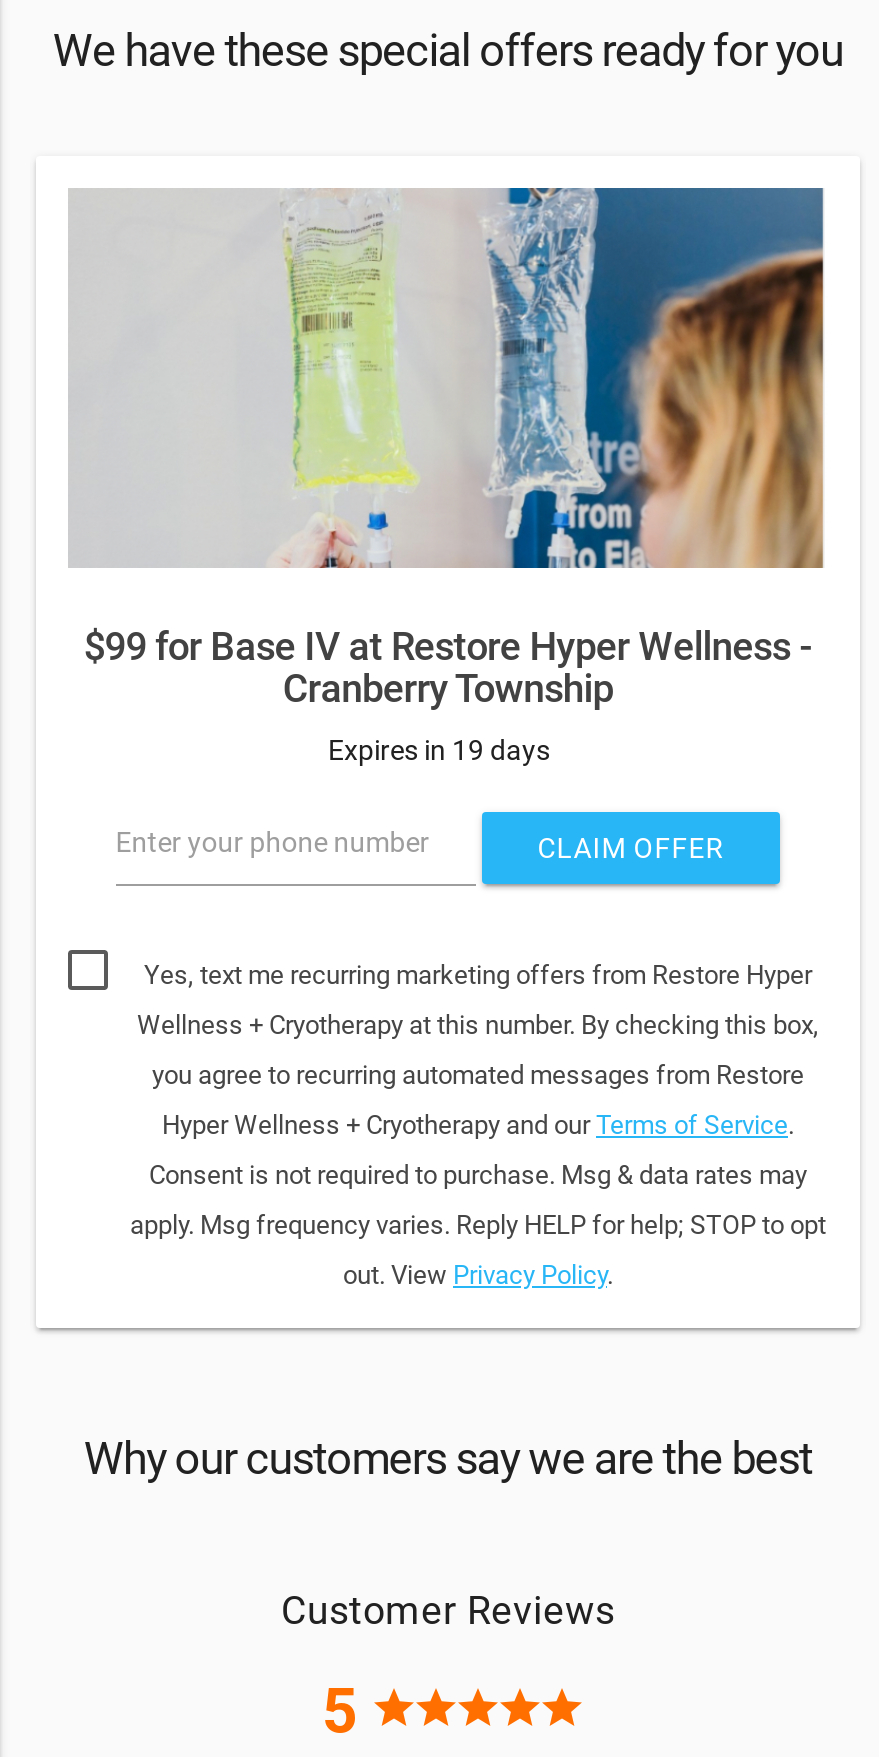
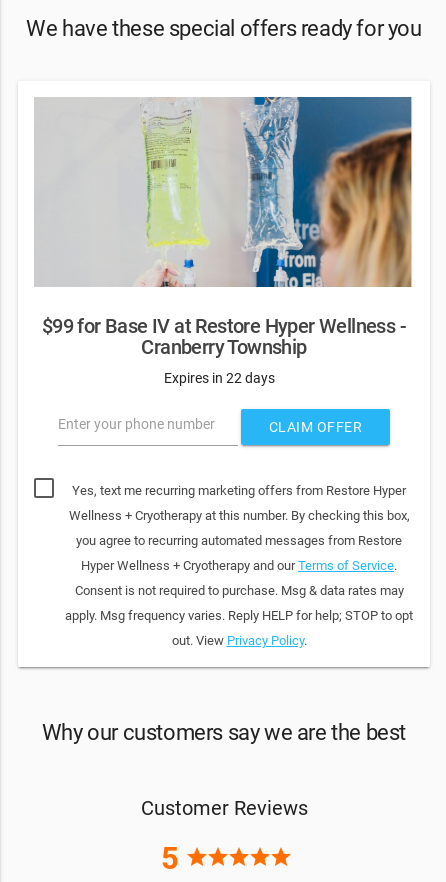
[328,734,550,766] Expires in 19 days -> [164,370,275,386] Expires in 22 days

